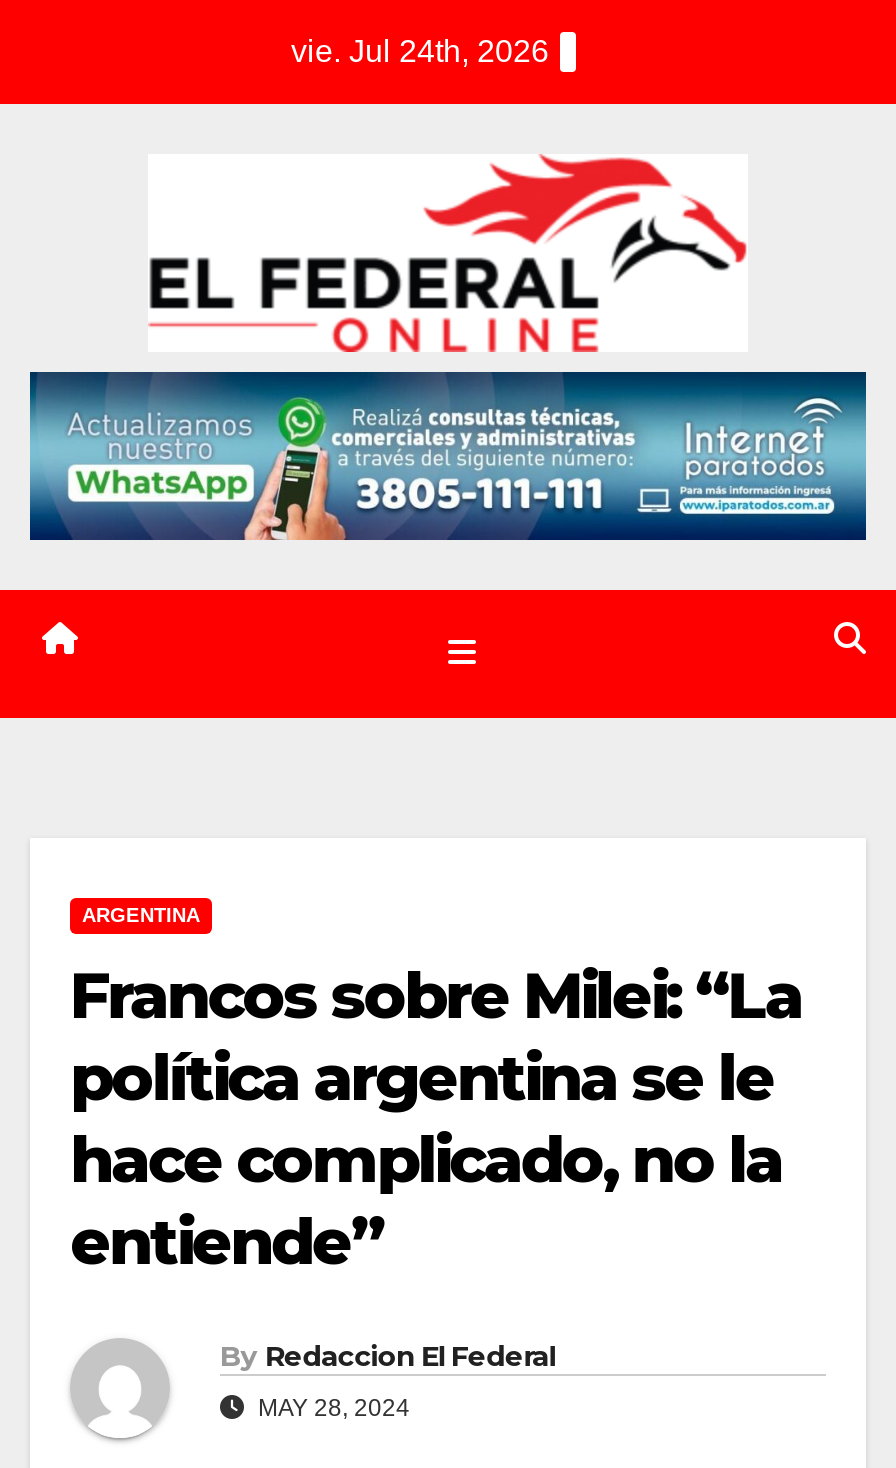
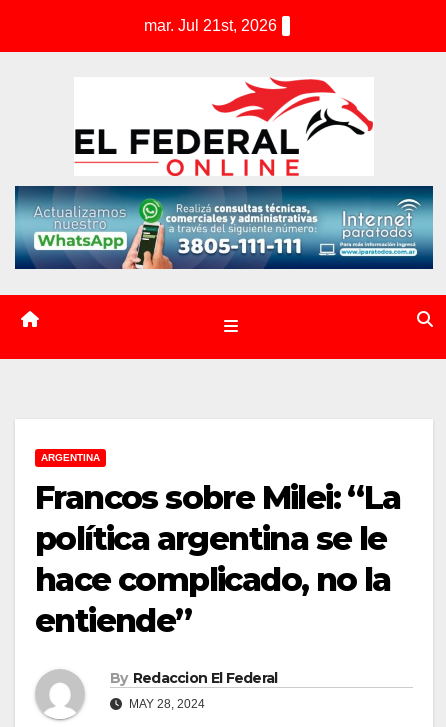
[291,34,549,68] vie. Jul 24th, 2026 -> [143,17,276,34] mar. Jul 21st, 2026

